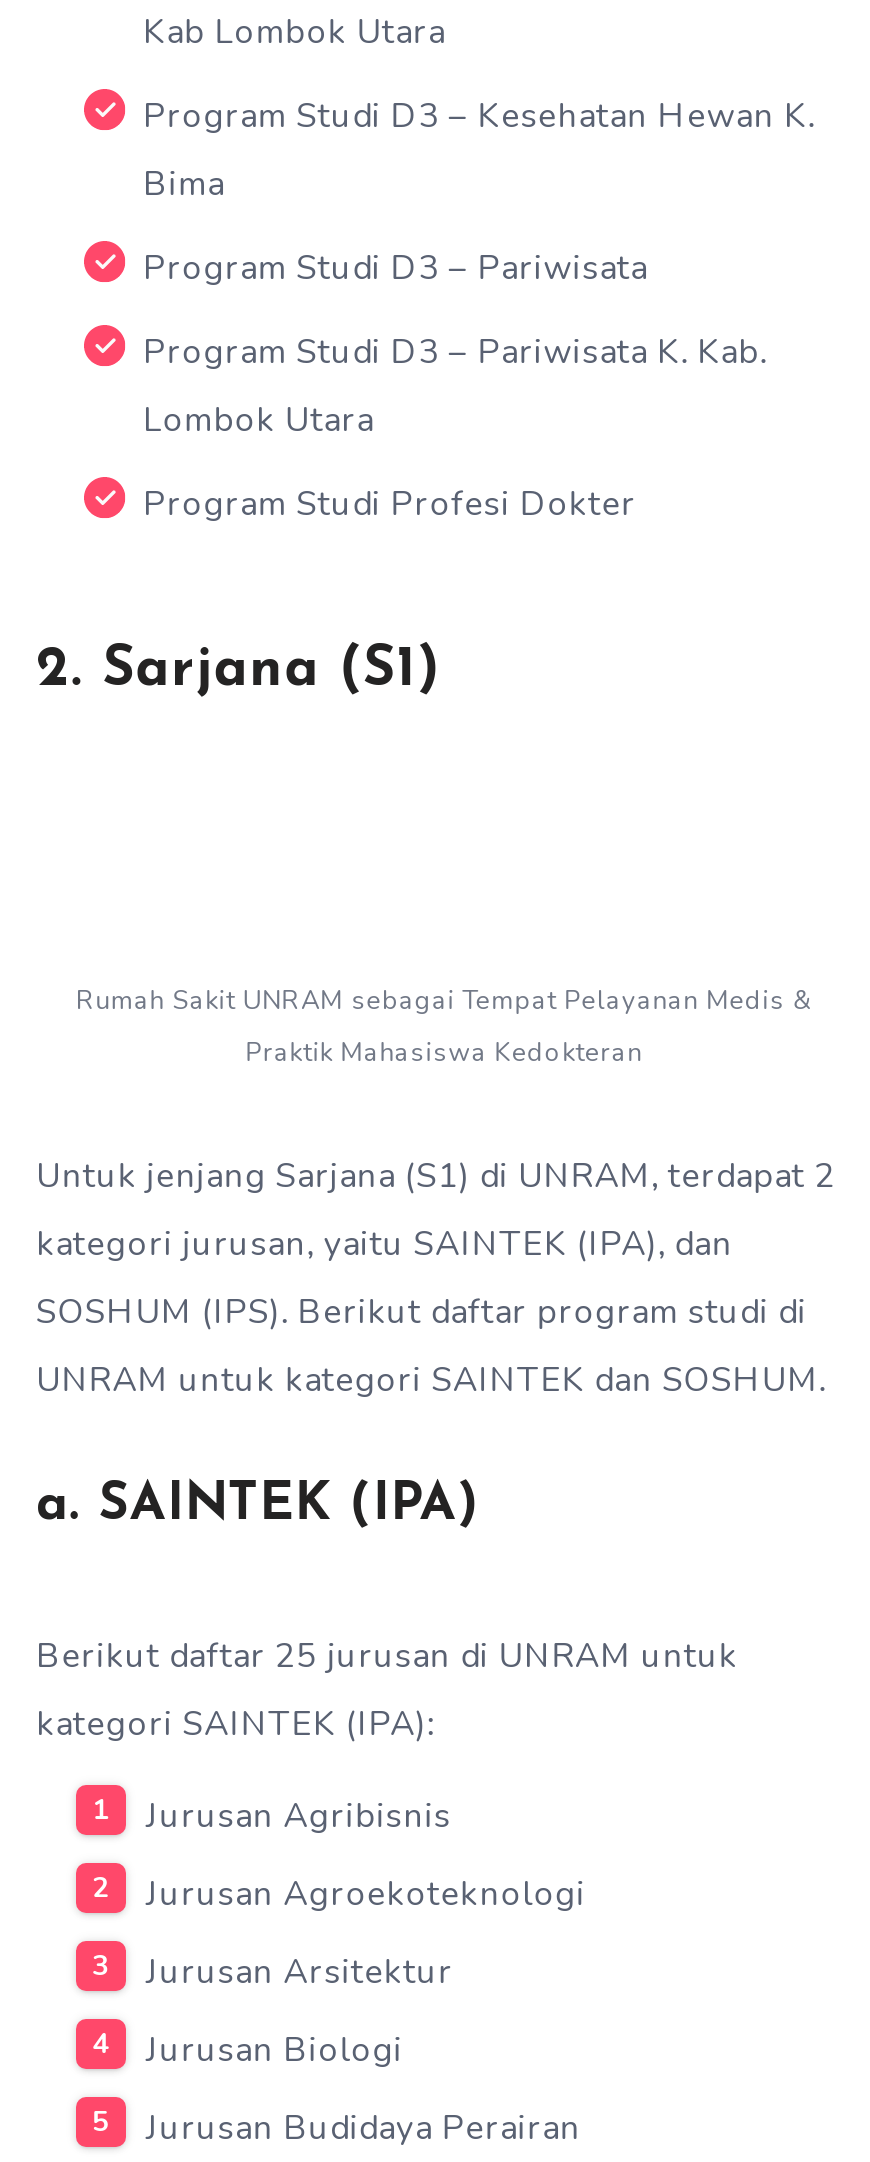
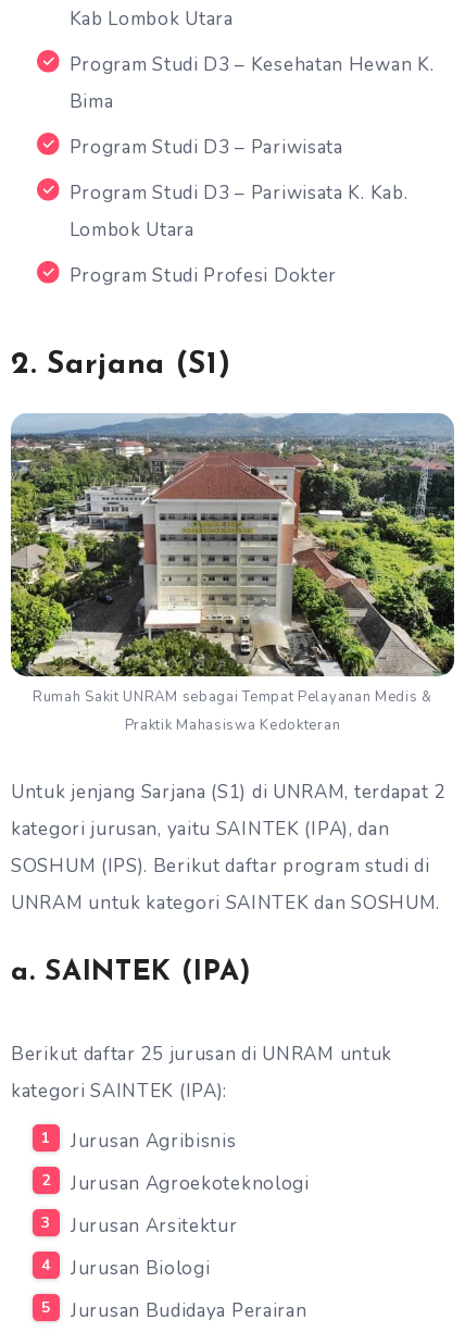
none -> [10,412,455,677] [image]

